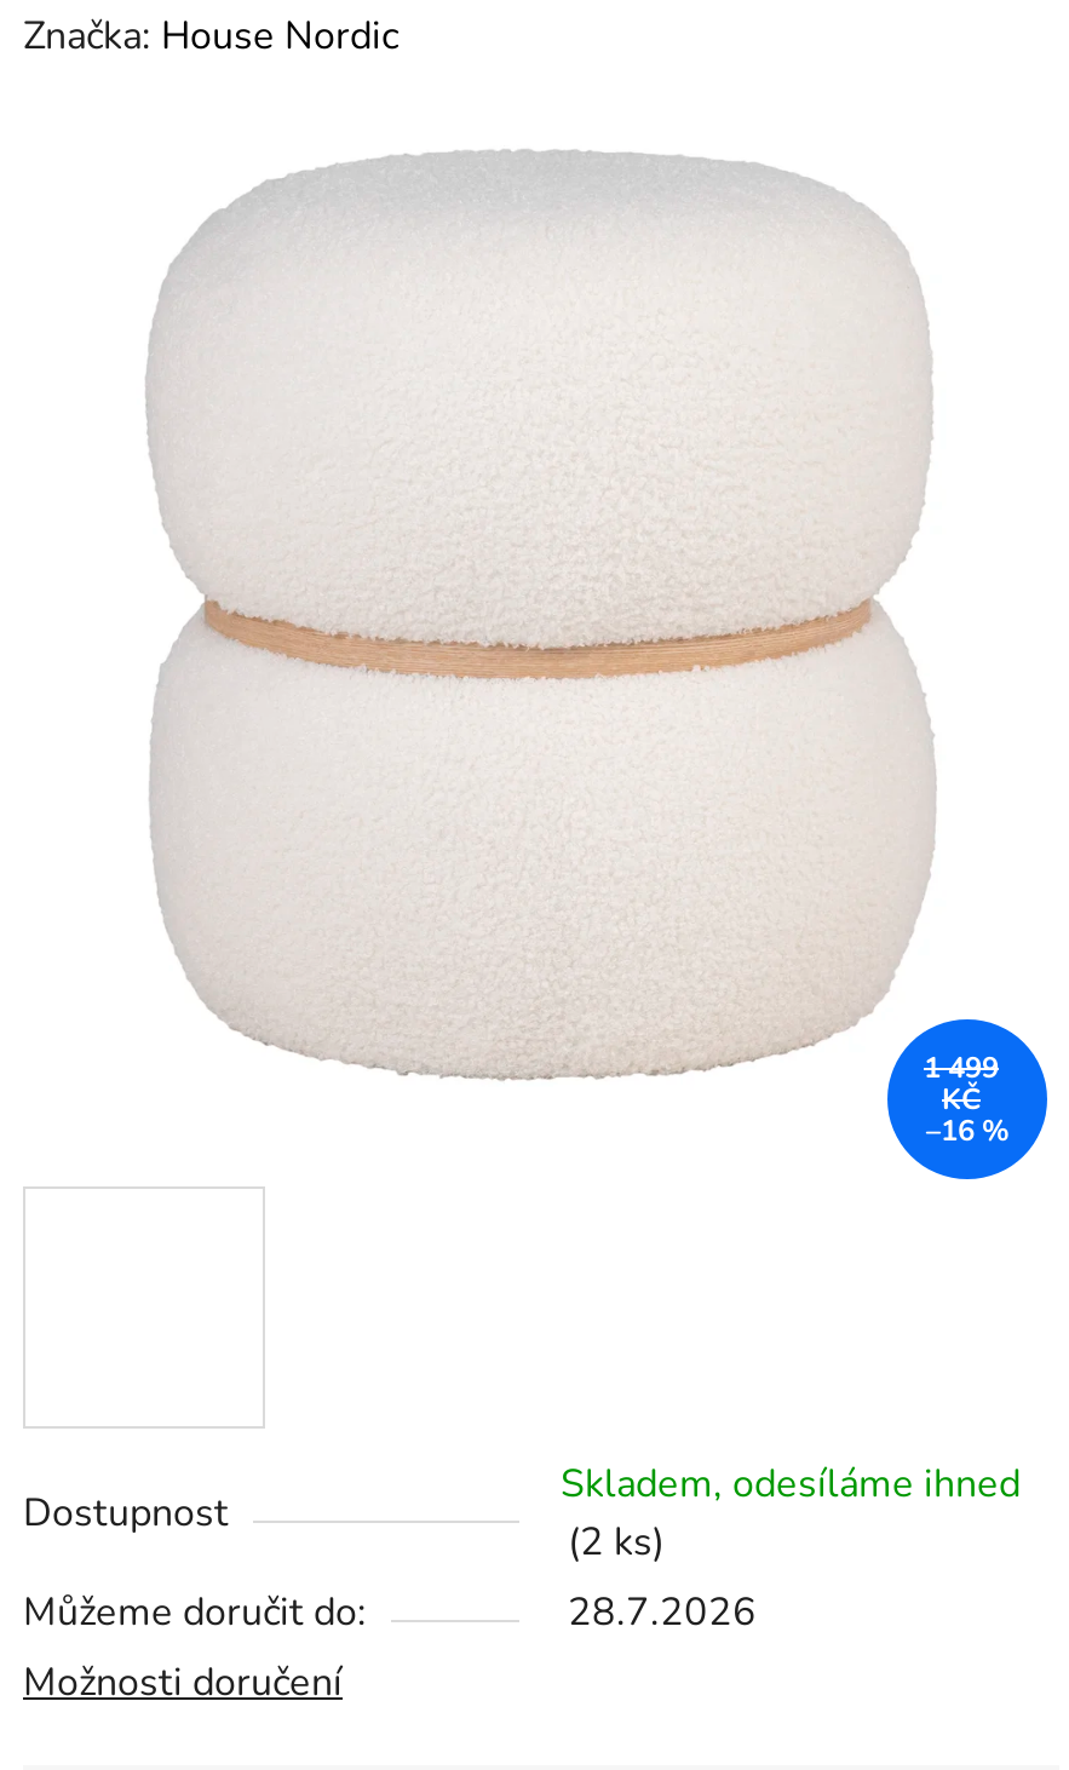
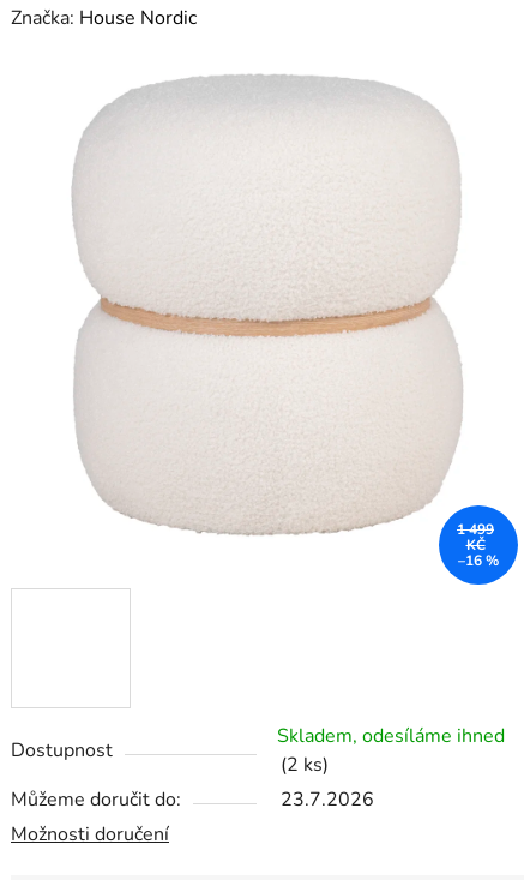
[568,1586,757,1639] 28.7.2026 -> [281,786,374,813] 23.7.2026

